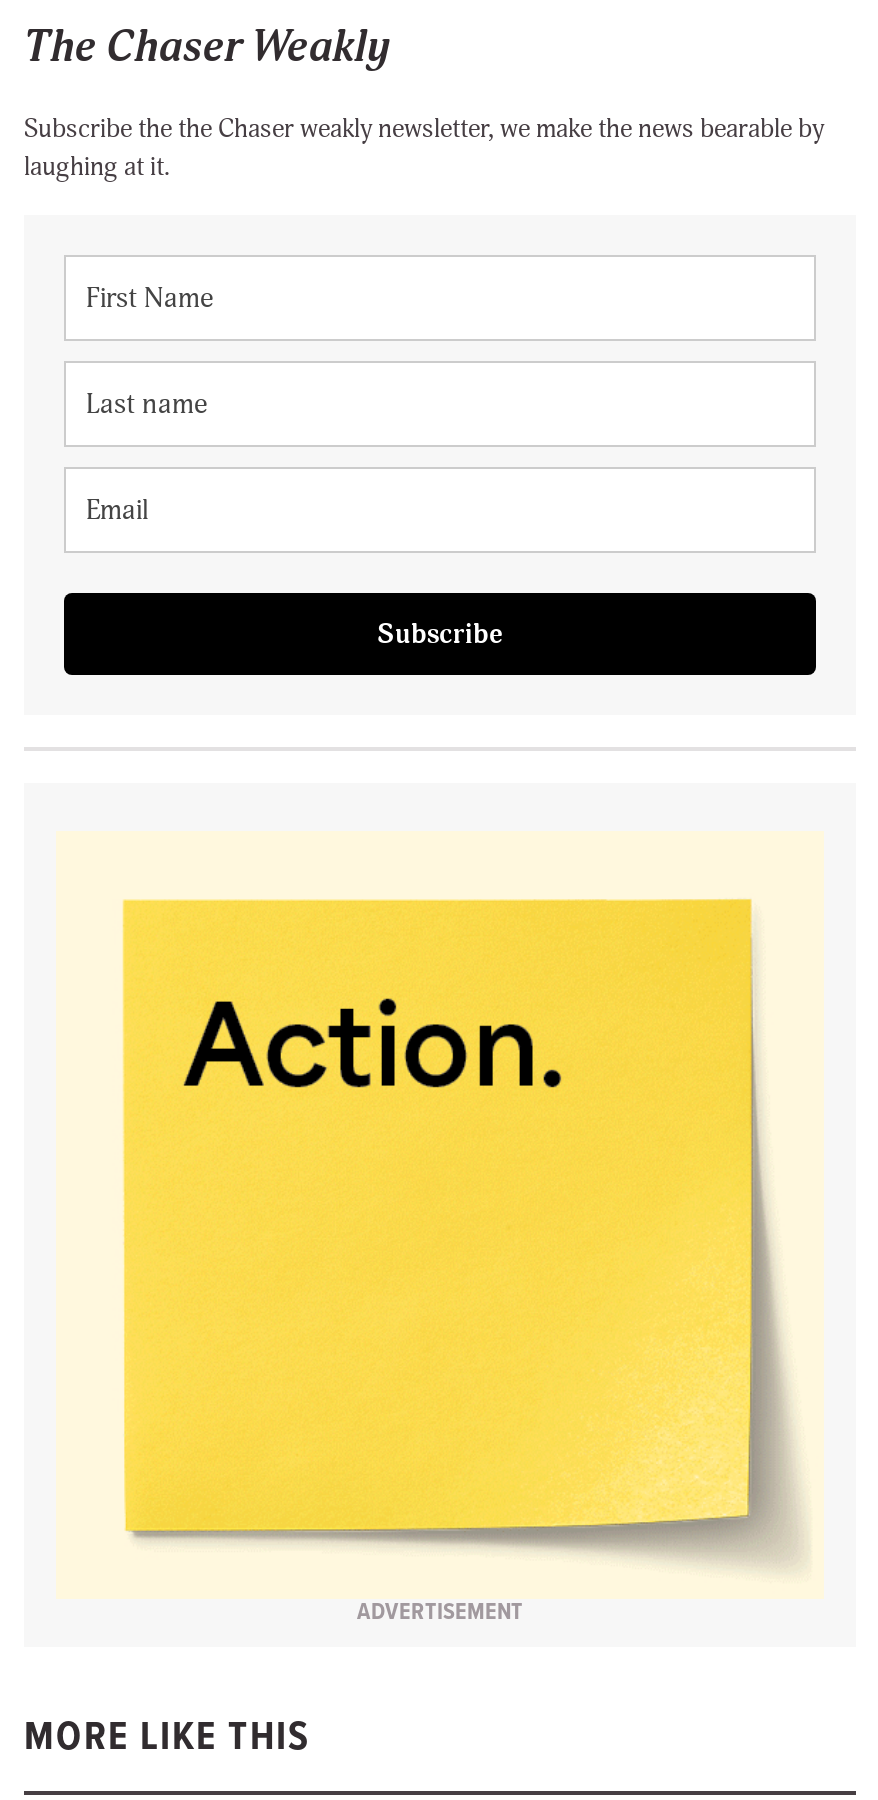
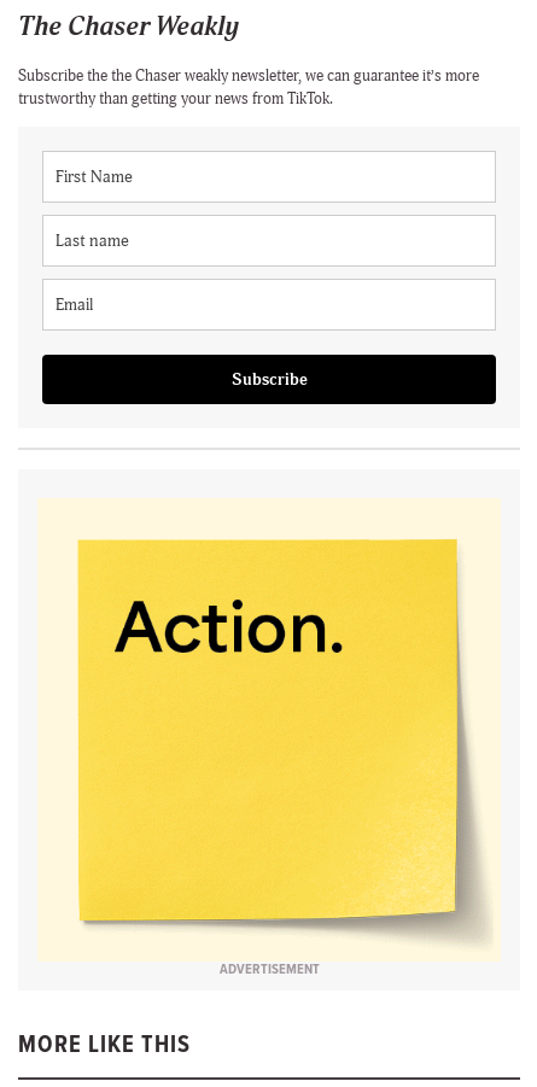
[24,114,824,184] Subscribe the the Chaser weakly newsletter, we make the news bearable by | laughing at it. -> [18,67,479,109] Subscribe the the Chaser weakly newsletter, we can guarantee it’s more | trustworthy than getting your news from TikTok.

